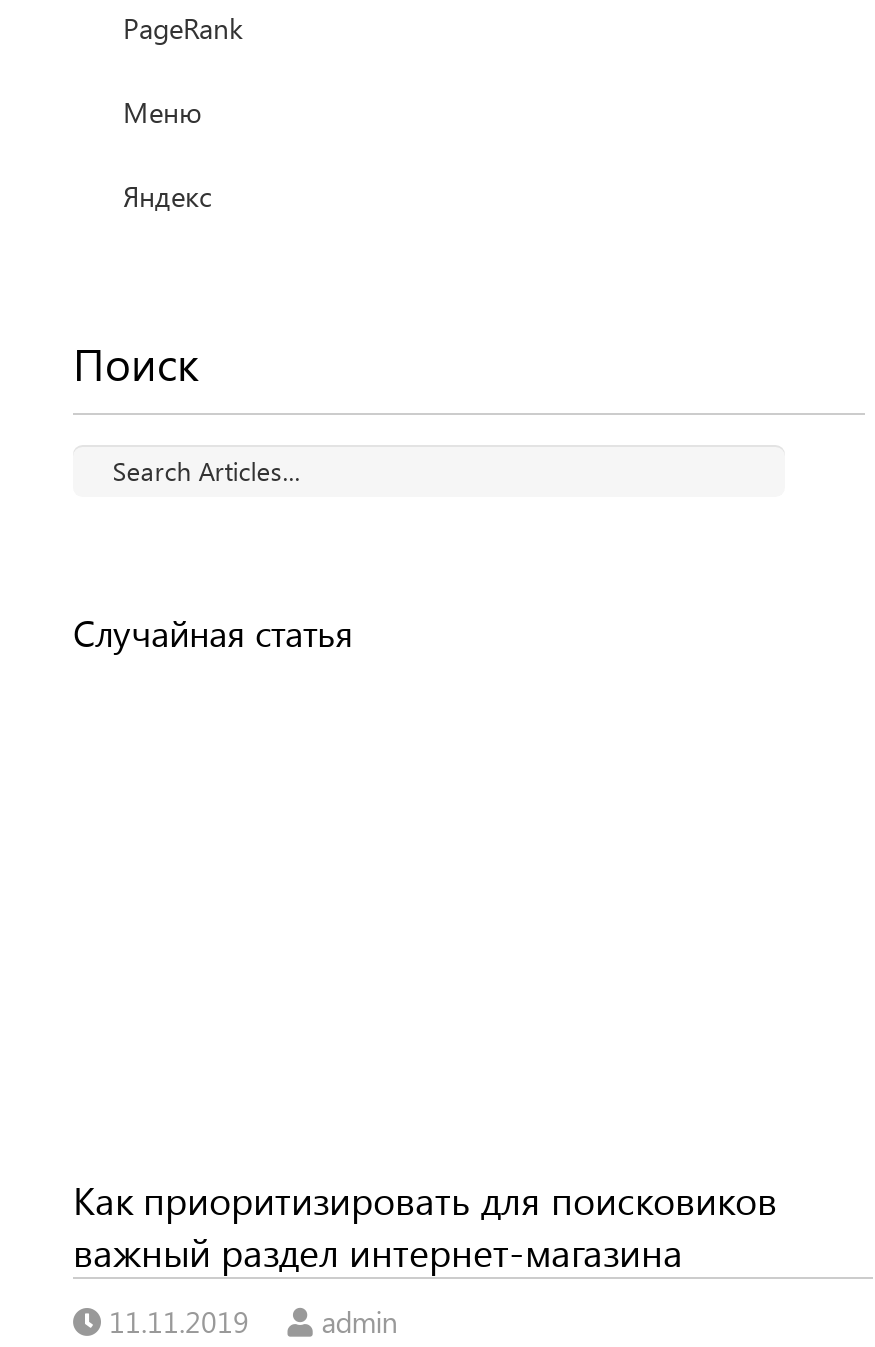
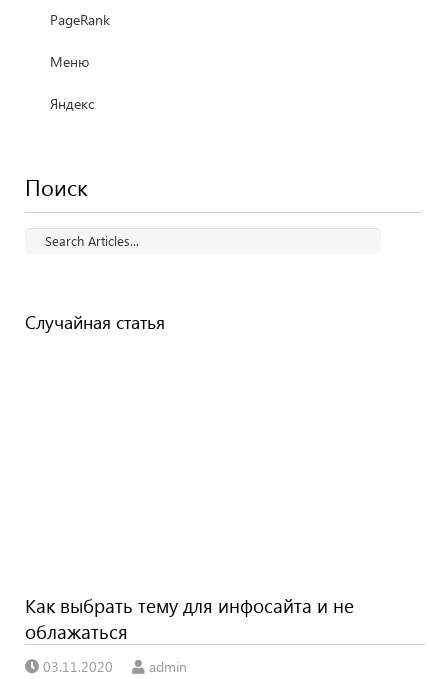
[73,1172,777,1276] Как приоритизировать для поисковиков | важный раздел интернет-магазина -> [25,592,354,644] Как выбрать тему для инфосайта и не | облажаться
[101,1300,397,1340] 11.11.2019 admin -> [39,656,187,676] 03.11.2020 admin

